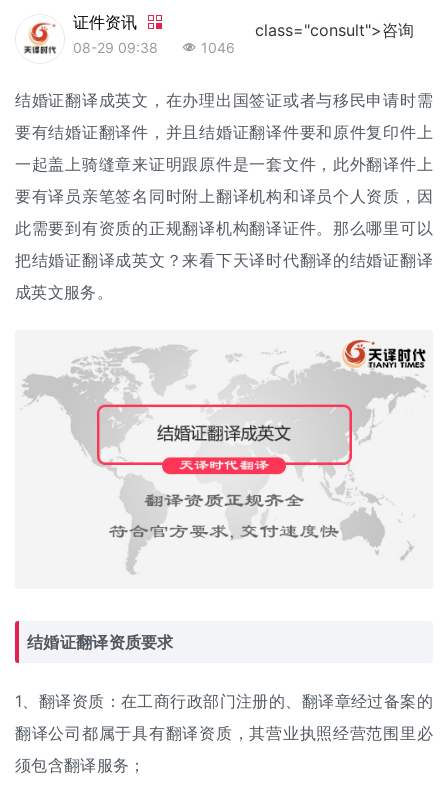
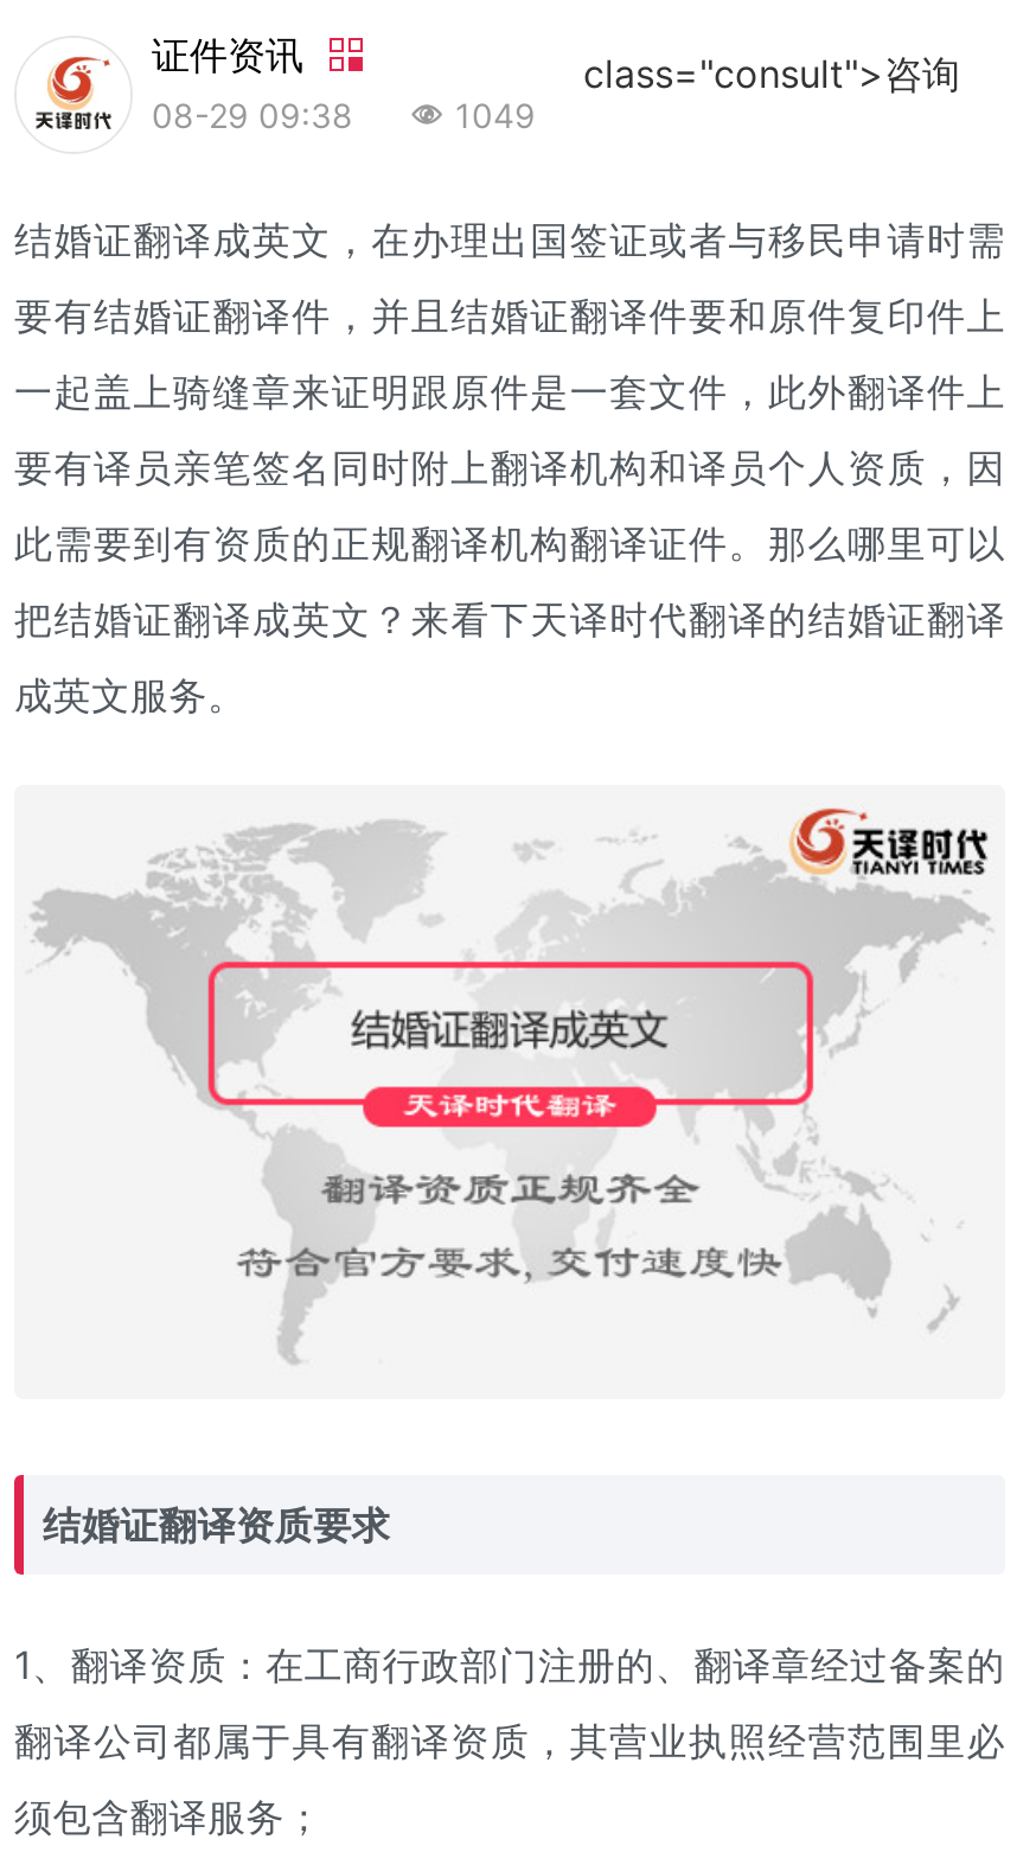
[201,39,235,56] 1046 -> [455,95,536,135] 1049

